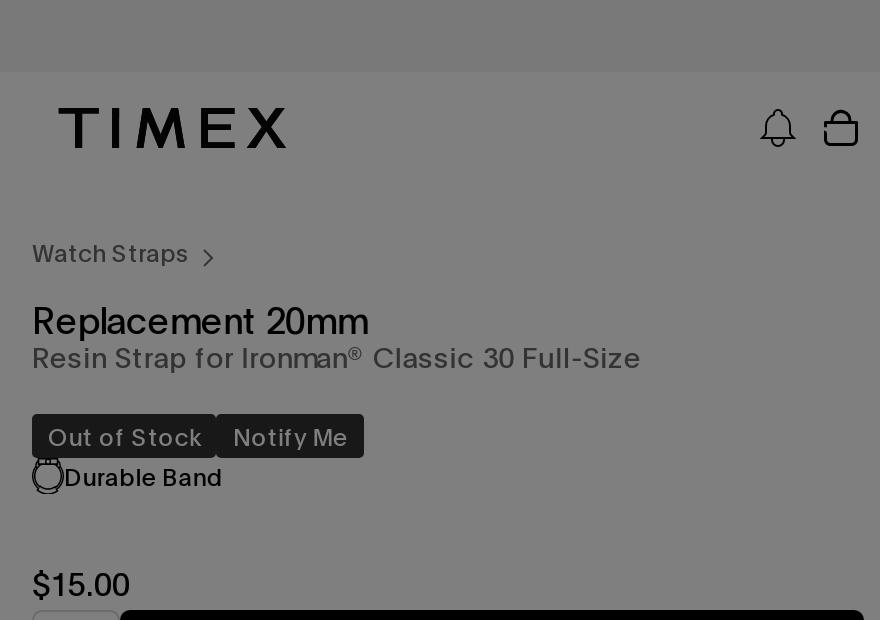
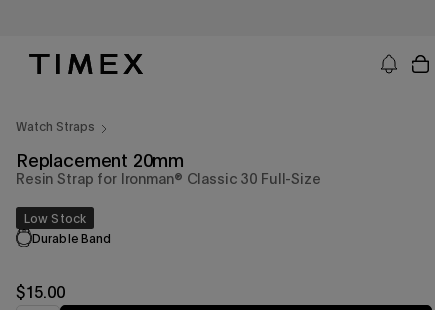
[48,420,347,452] Out of Stock | Notify Me -> [24,210,86,226] Low Stock

